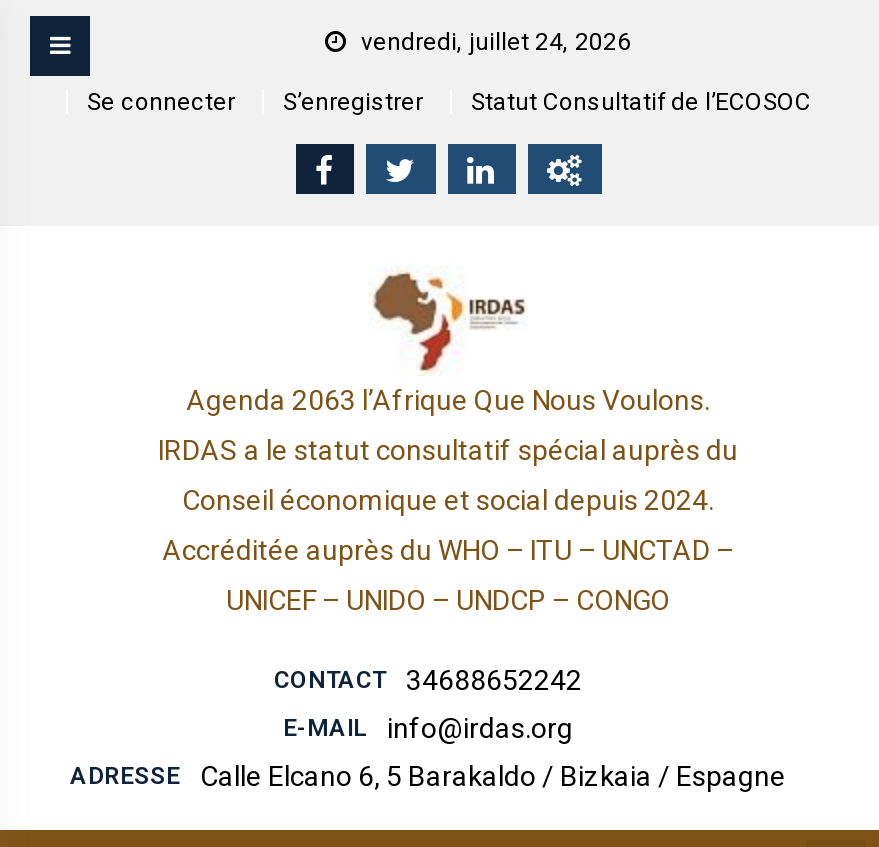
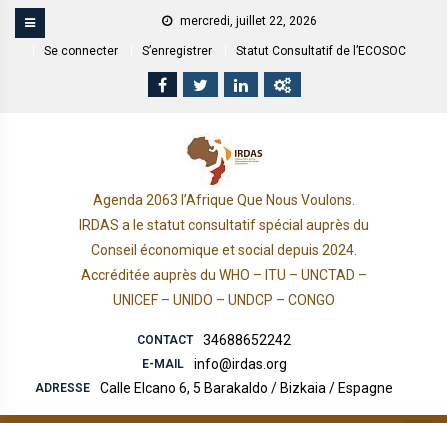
[361,28,631,56] vendredi, juillet 24, 2026 -> [179,14,316,28] mercredi, juillet 22, 2026

